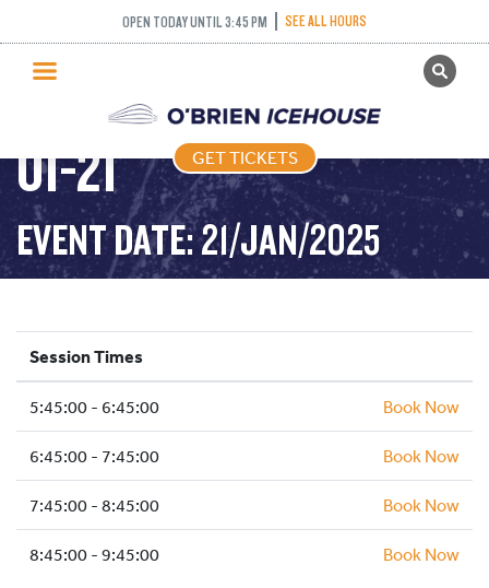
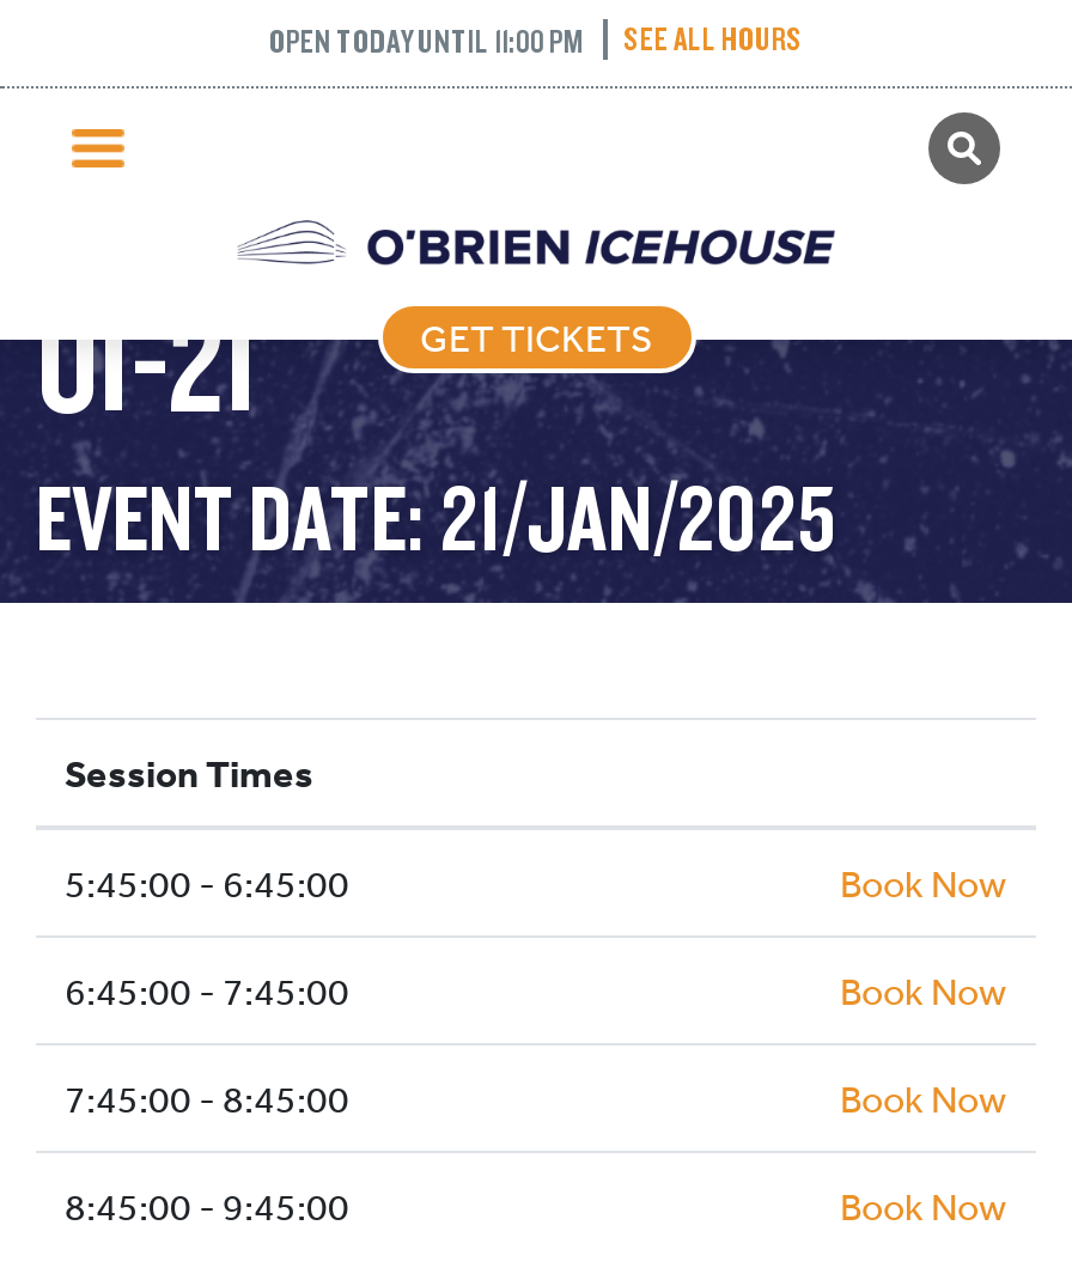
[122,13,267,30] OPEN TODAY UNTIL 3:45 PM -> [269,20,585,59] OPEN TODAY UNTIL 11:00 PM

